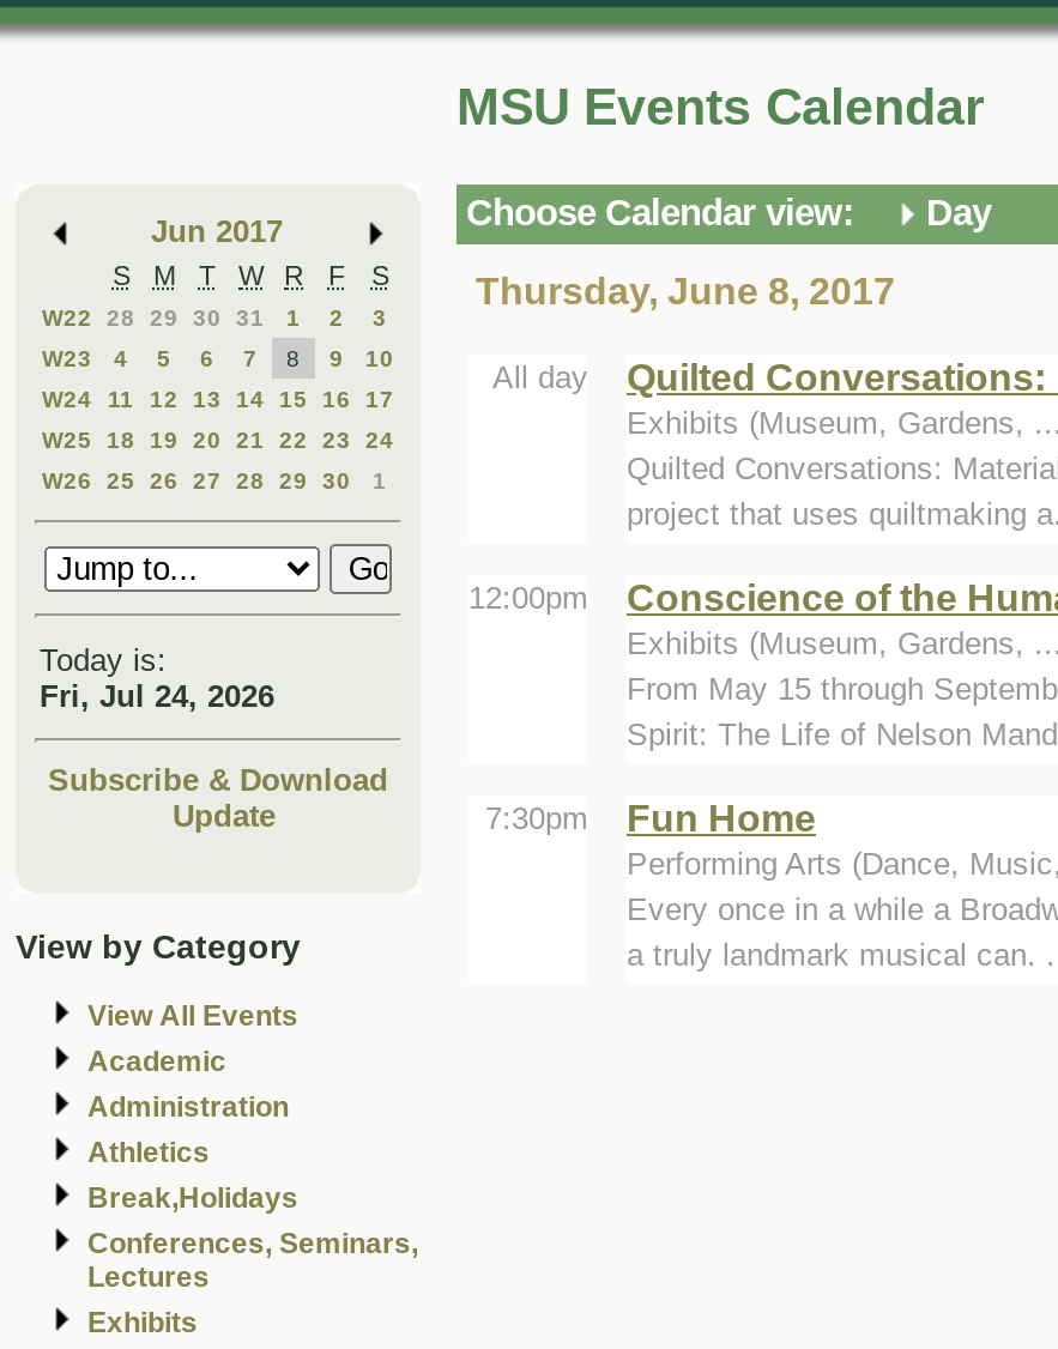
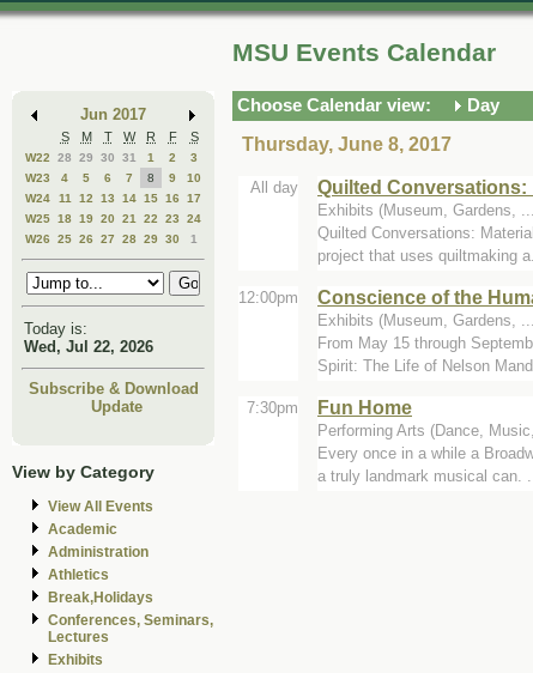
[40,679,274,715] Fri, Jul 24, 2026 -> [24,338,153,356] Wed, Jul 22, 2026

